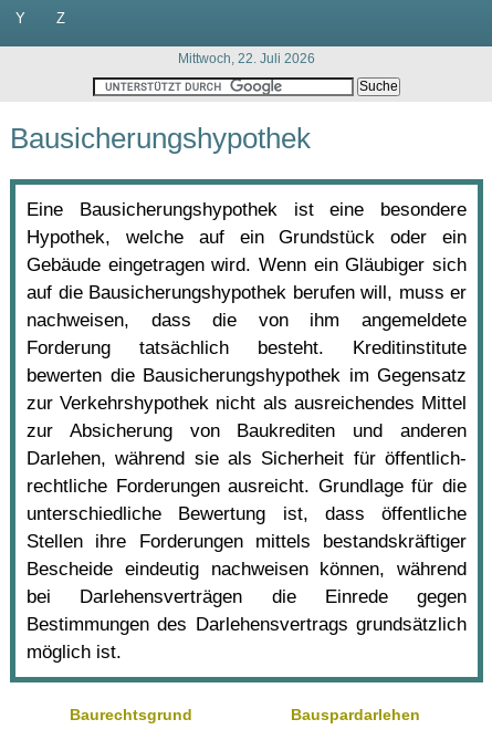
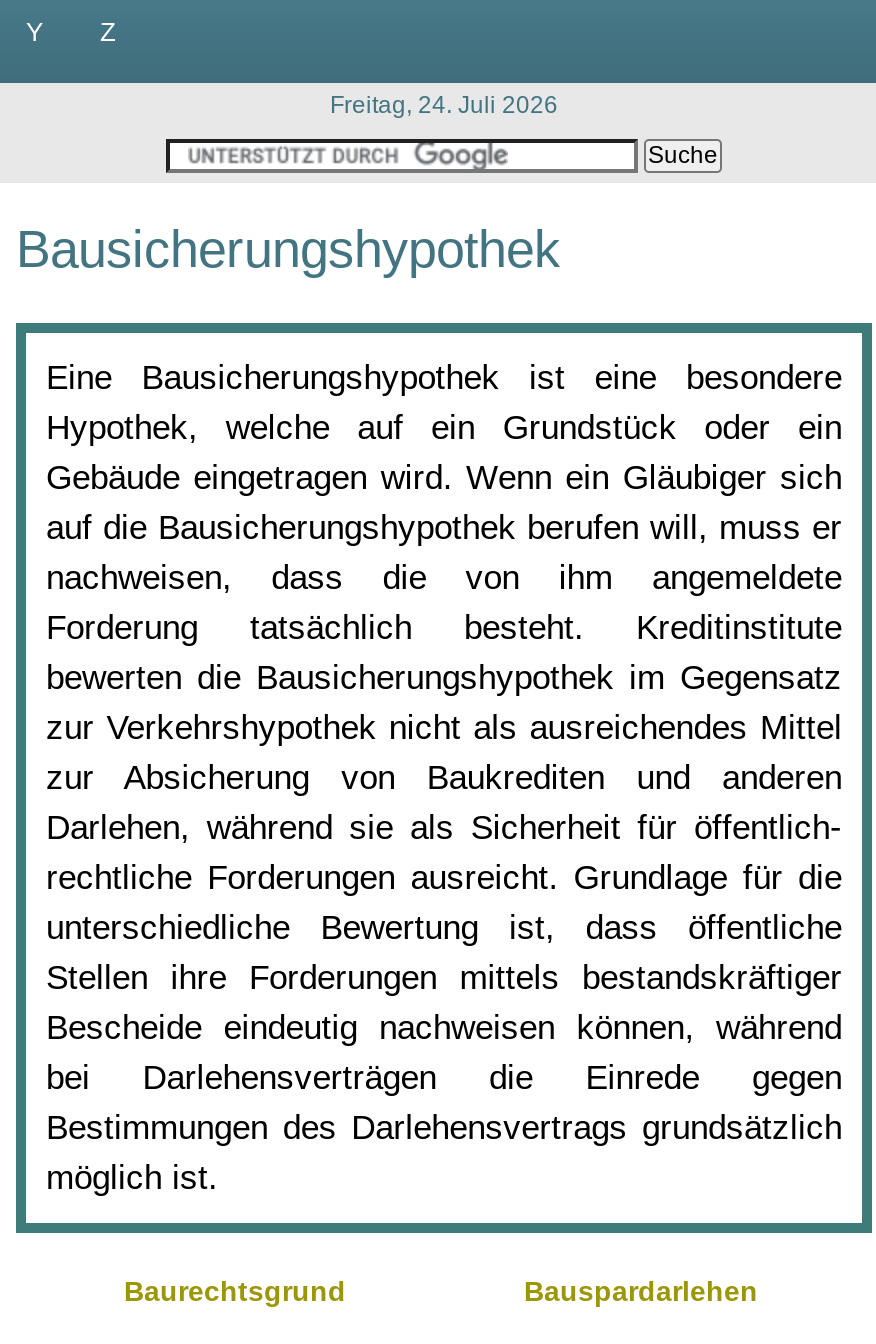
[178,51,315,66] Mittwoch, 22. Juli 2026 -> [330,91,558,119] Freitag, 24. Juli 2026

